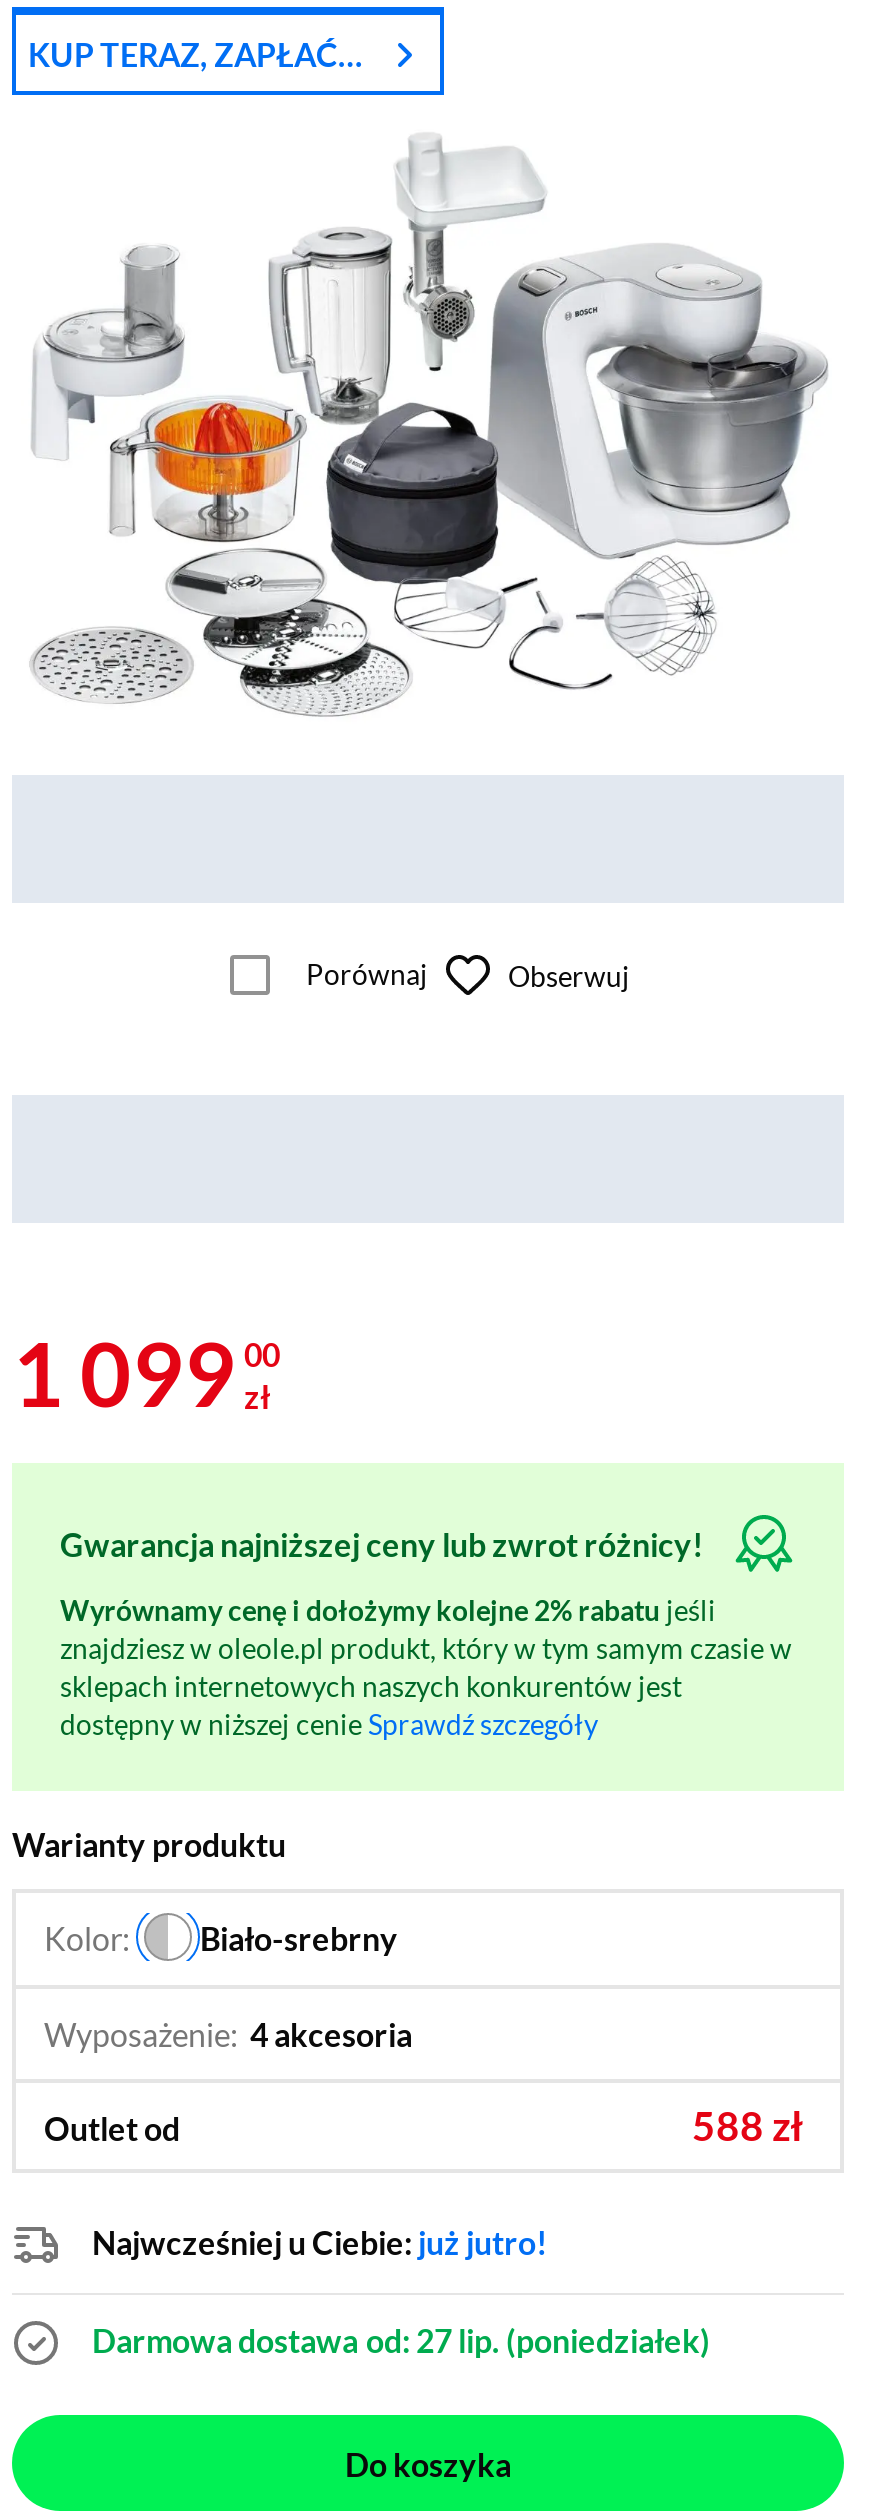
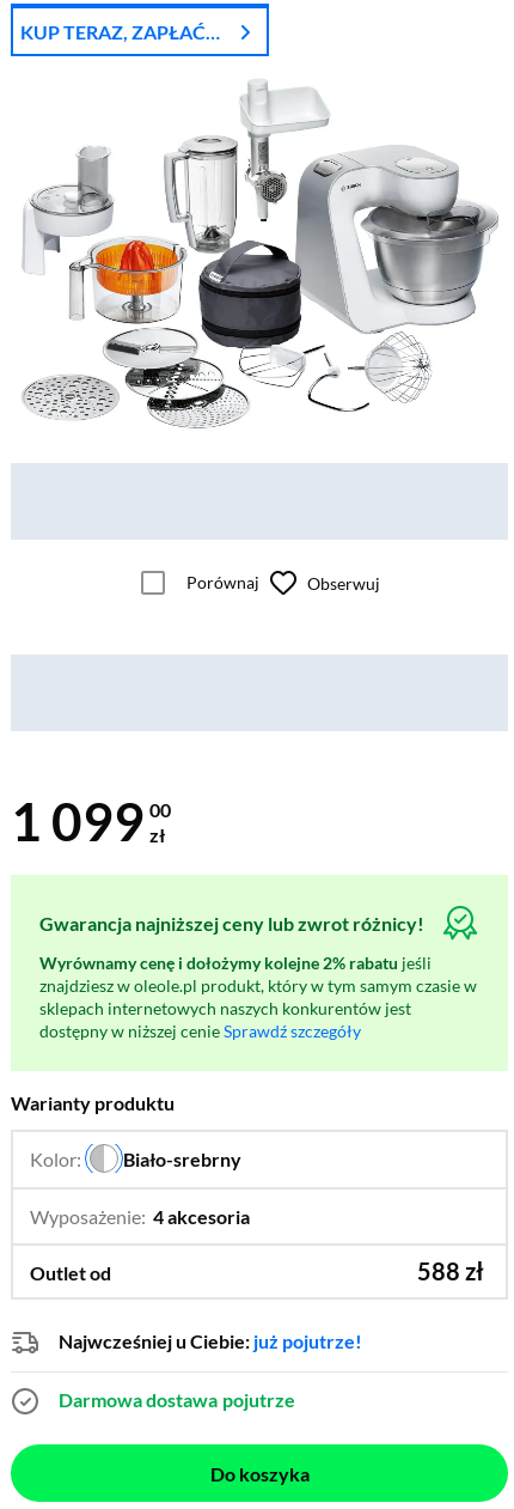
[92,2223,548,2261] Najwcześniej u Ciebie: już jutro! -> [59,1330,362,1352] Najwcześniej u Ciebie: już pojutrze!
[92,2321,710,2359] Darmowa dostawa od: 27 lip. (poniedziałek) -> [59,1388,295,1411] Darmowa dostawa pojutrze

